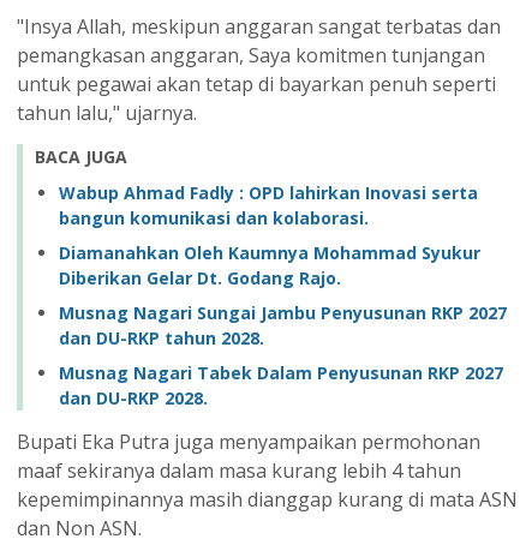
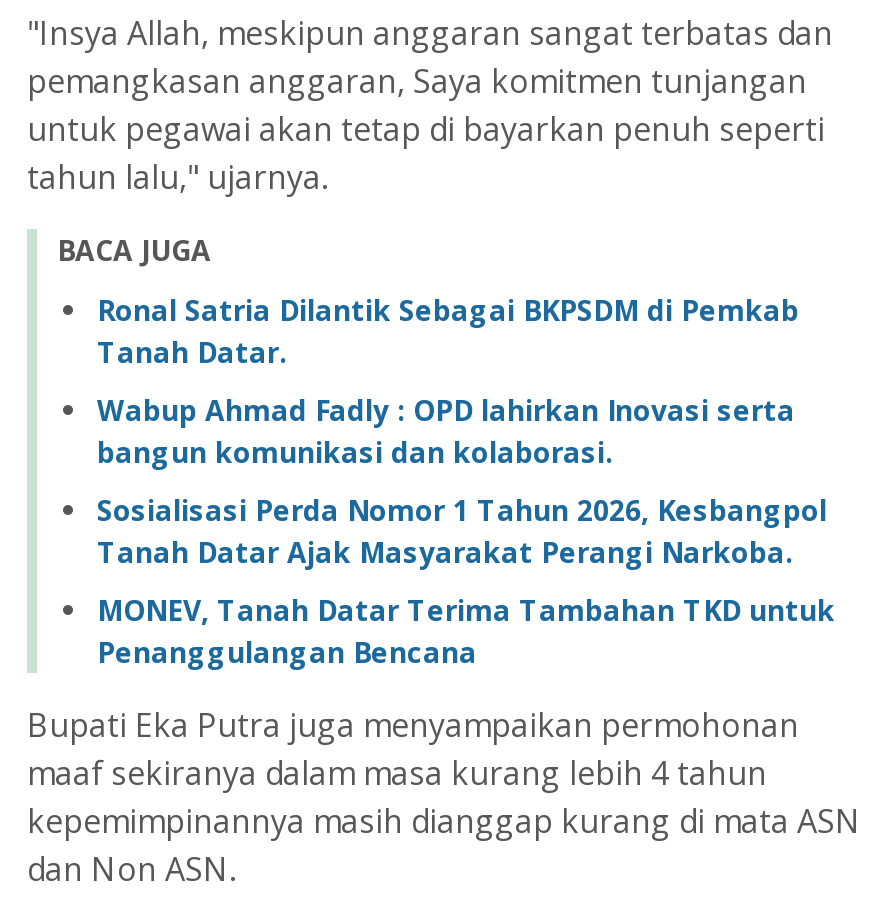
none -> [97,292,799,372] Ronal Satria Dilantik Sebagai BKPSDM di Pemkab | Tanah Datar.
moved [59,182,478,230] -> [97,392,795,472]: Wabup Ahmad Fadly : OPD lahirkan Inovasi serta | bangun komunikasi dan kolaborasi.
[59,242,507,410] Diamanahkan Oleh Kaumnya Mohammad Syukur | Diberikan Gelar Dt. Godang Rajo. | Musnag Nagari Sungai Jambu Penyusunan RKP 2027 | dan DU-RKP tahun 2028. | Musnag Nagari Tabek Dalam Penyusunan RKP 2027 | dan DU-RKP 2028. -> [97,492,835,672] Sosialisasi Perda Nomor 1 Tahun 2026, Kesbangpol | Tanah Datar Ajak Masyarakat Perangi Narkoba. | MONEV, Tanah Datar Terima Tambahan TKD untuk | Penanggulangan Bencana

